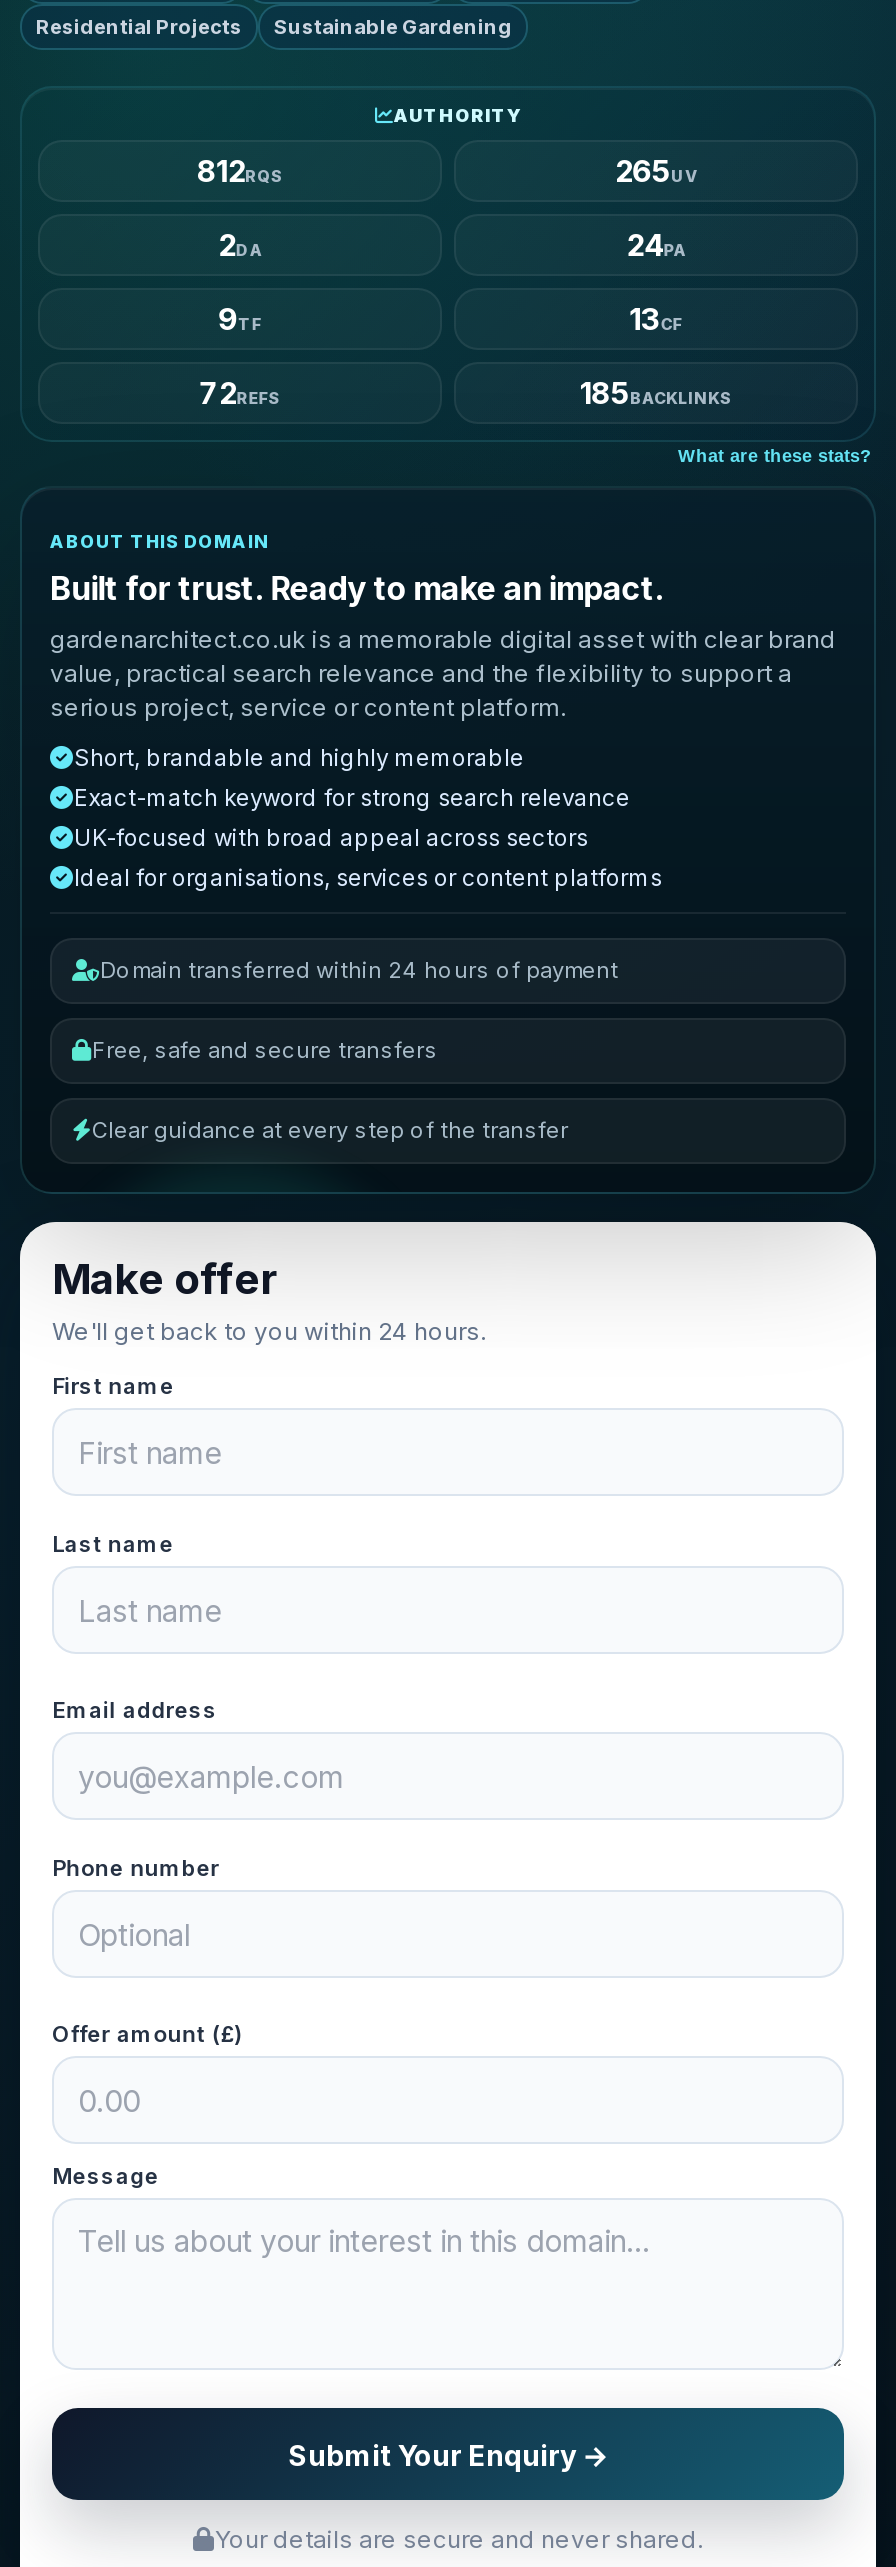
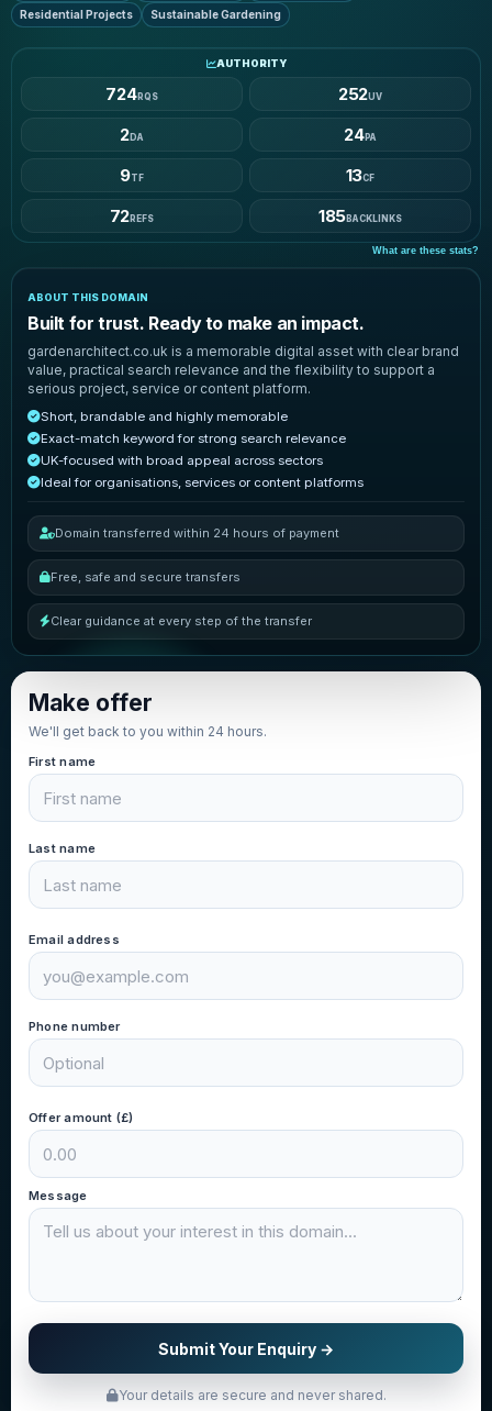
[197,152,283,190] 812RQS -> [106,84,158,104] 724RQS
[615,152,697,190] 265UV -> [338,84,382,104] 252UV

